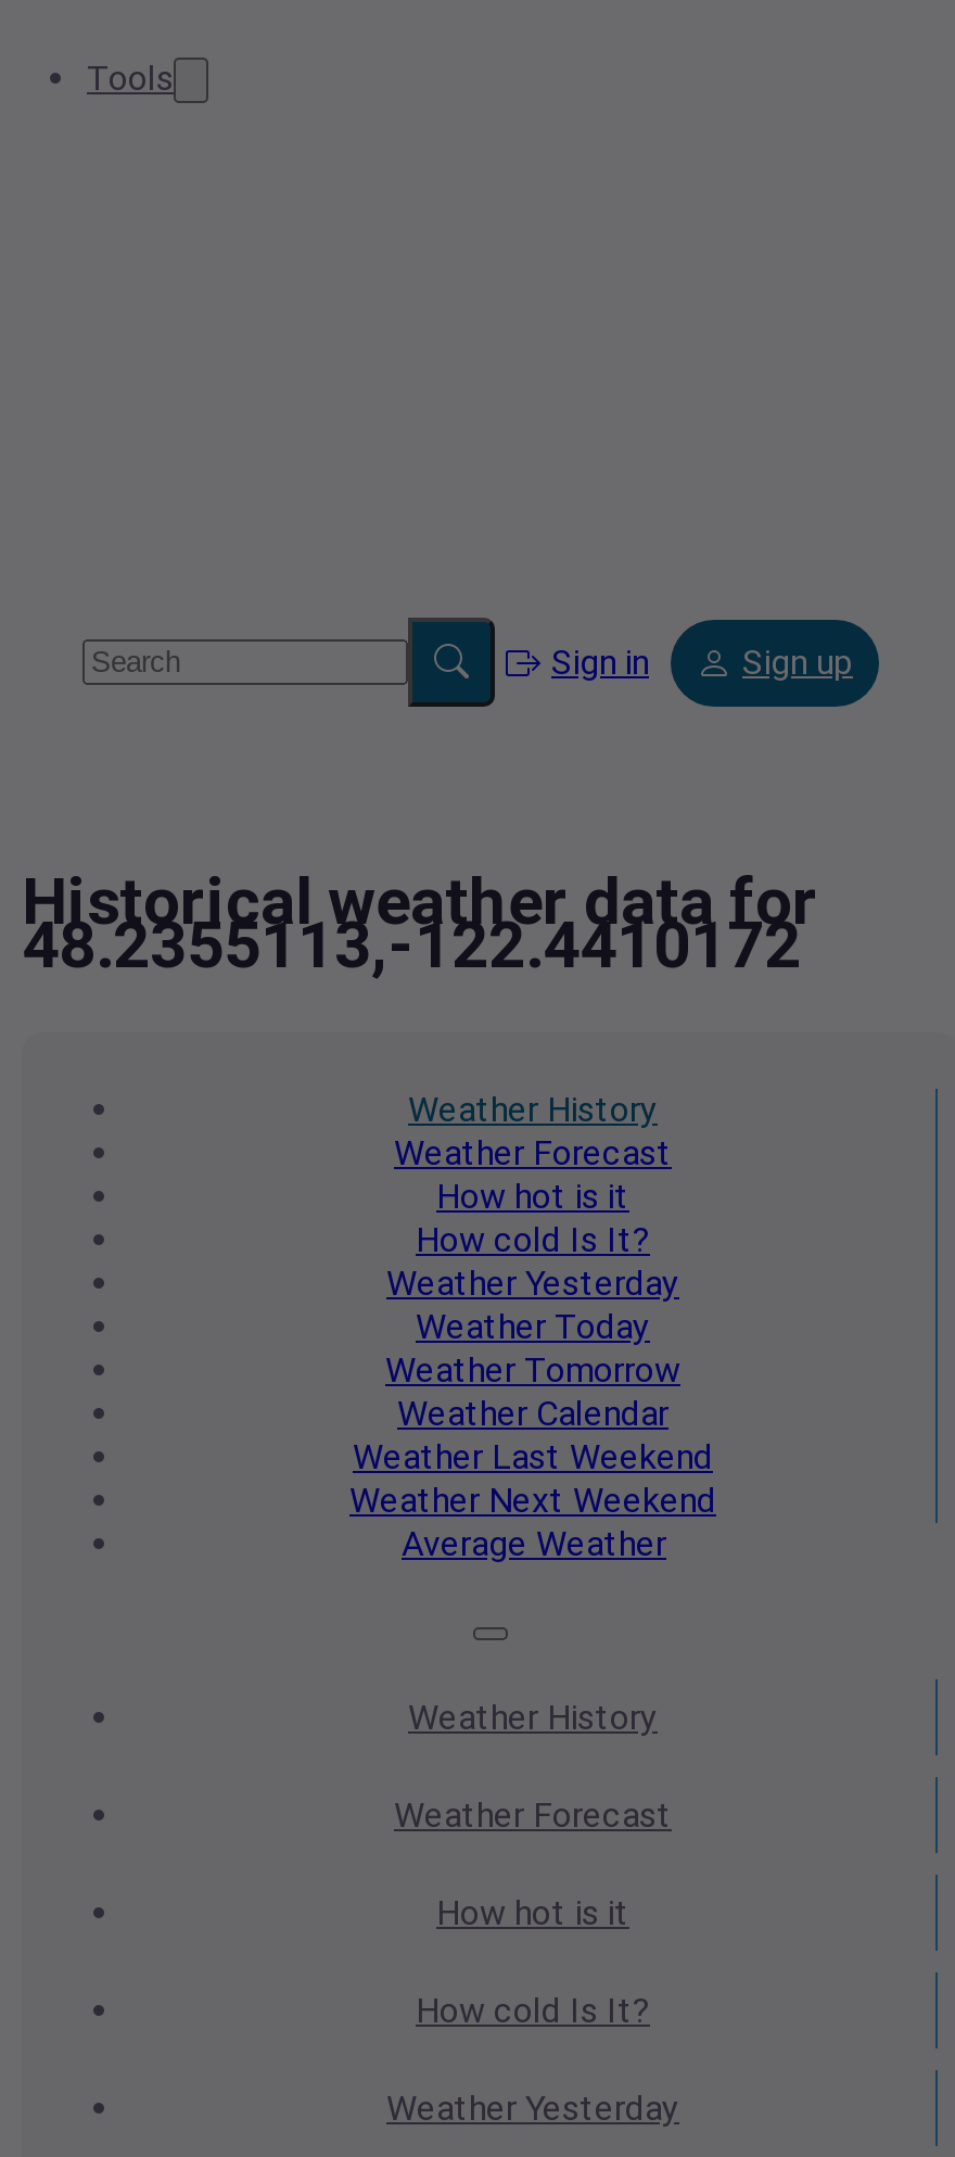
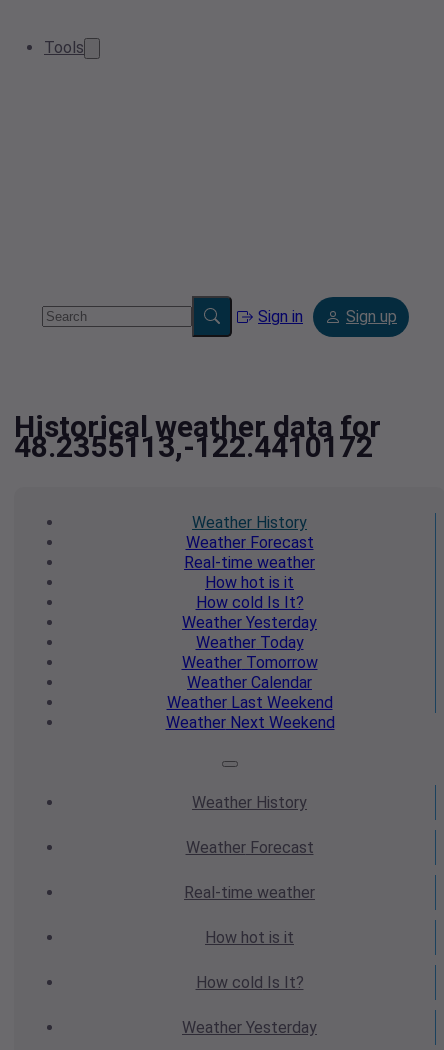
none -> [184,553,315,572] Real-time weather
[402,1523,666,1565] Average Weather -> none
none -> [184,883,315,902] Real-time weather

